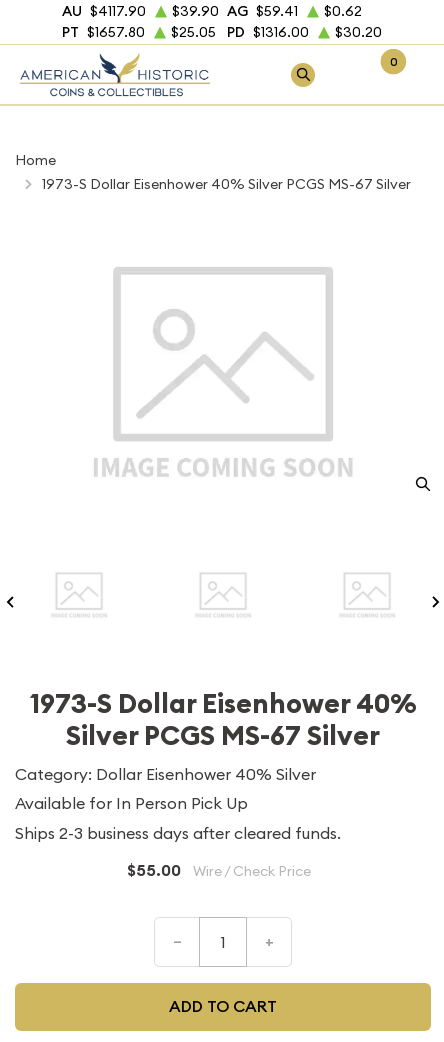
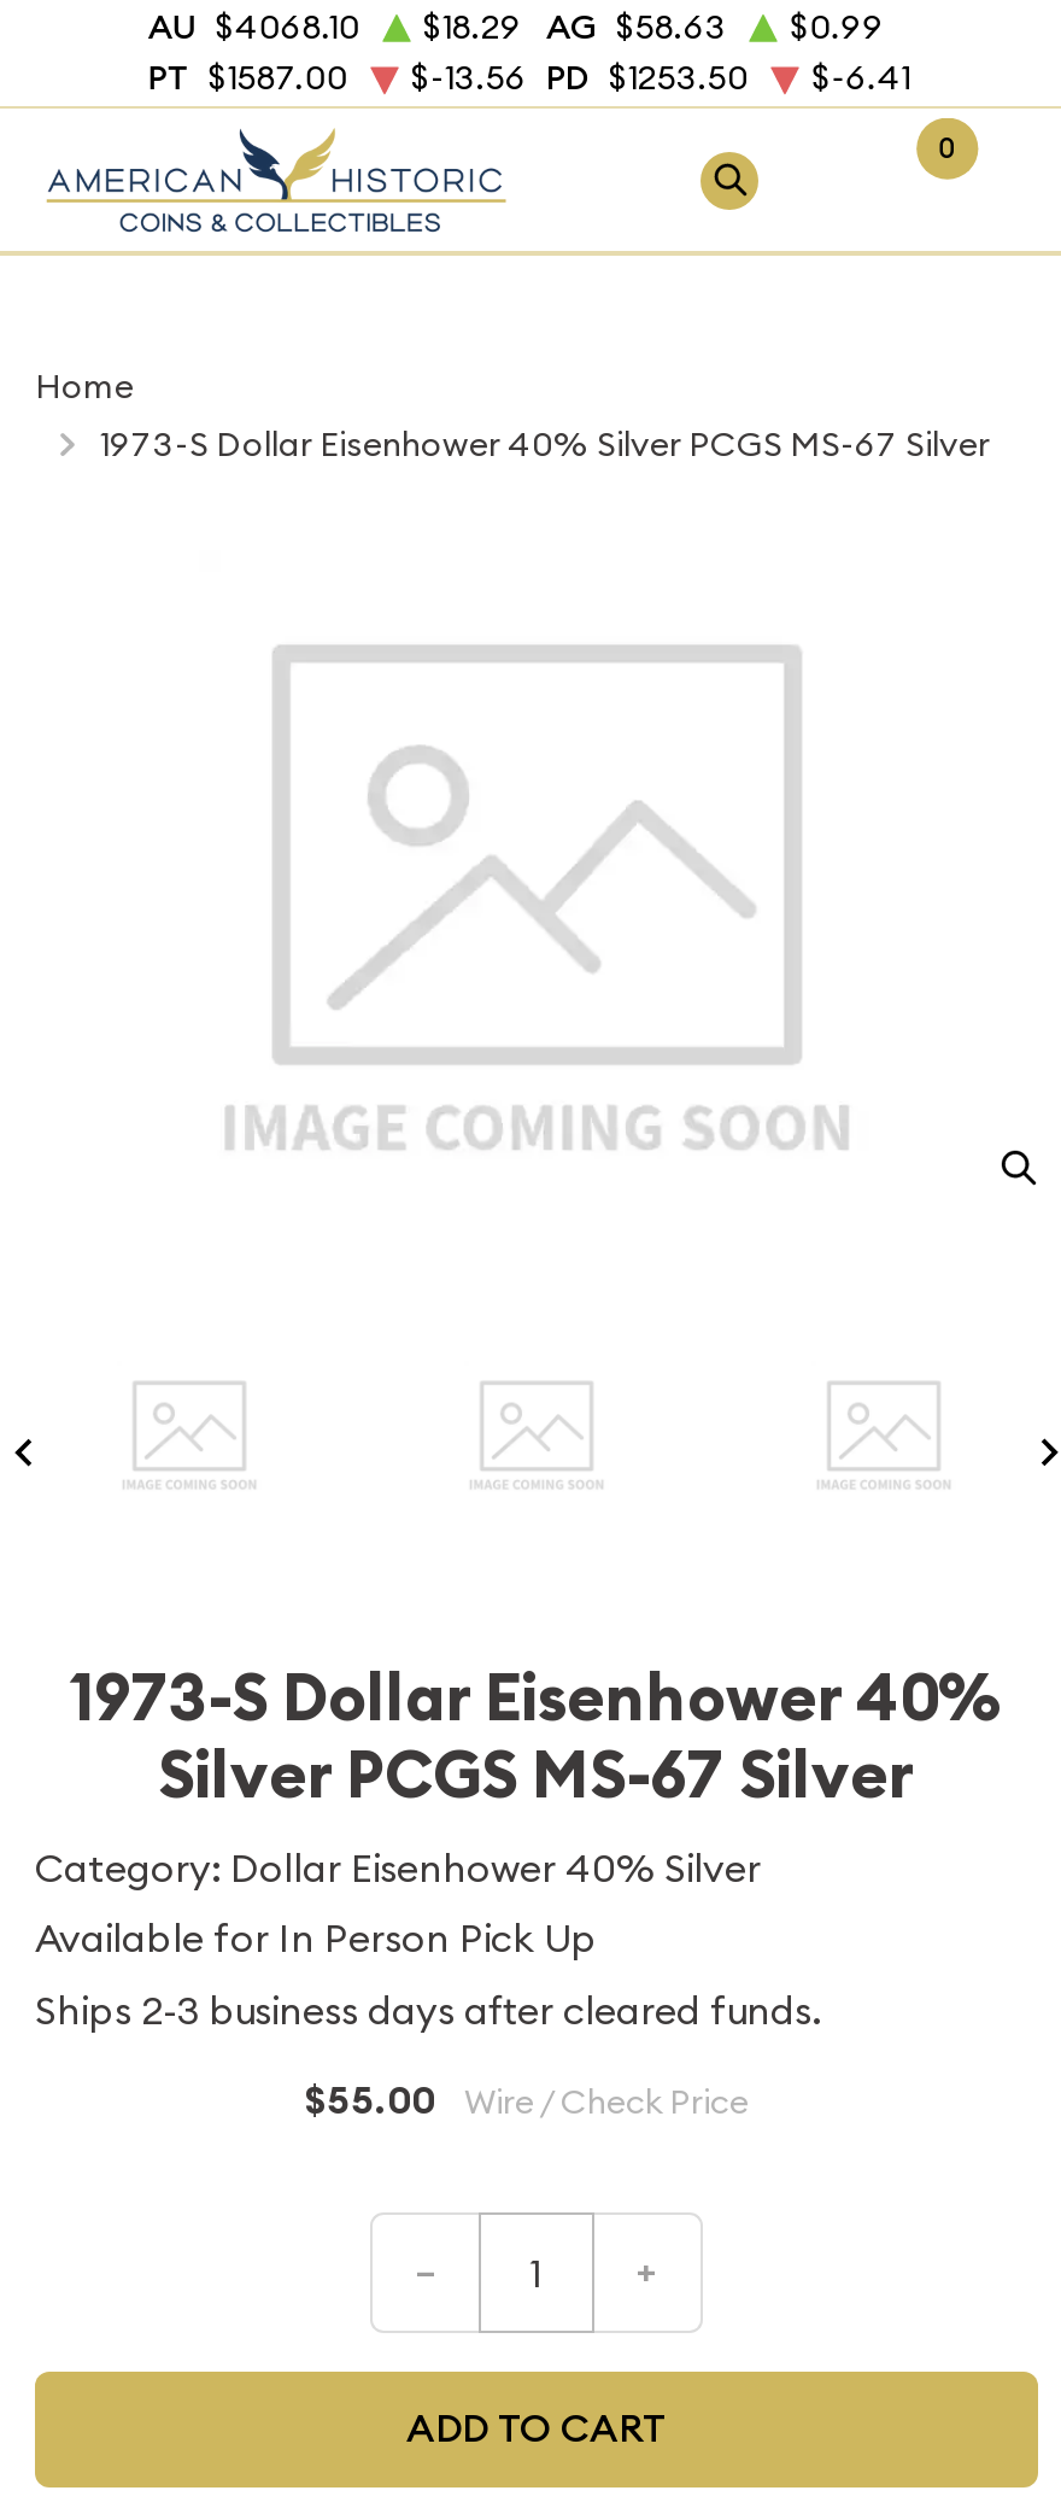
[62,2,382,41] AU $4117.90 | $39.90 AG $59.41 | $0.62 | PT $1657.80 | $25.05 | PD $1316.00 | $30.20 -> [148,5,911,99] AU $4068.10 | $18.29 AG $58.63 | $0.99 | PT $1587.00 | $-13.56 PD $1253.50 | $-6.41

